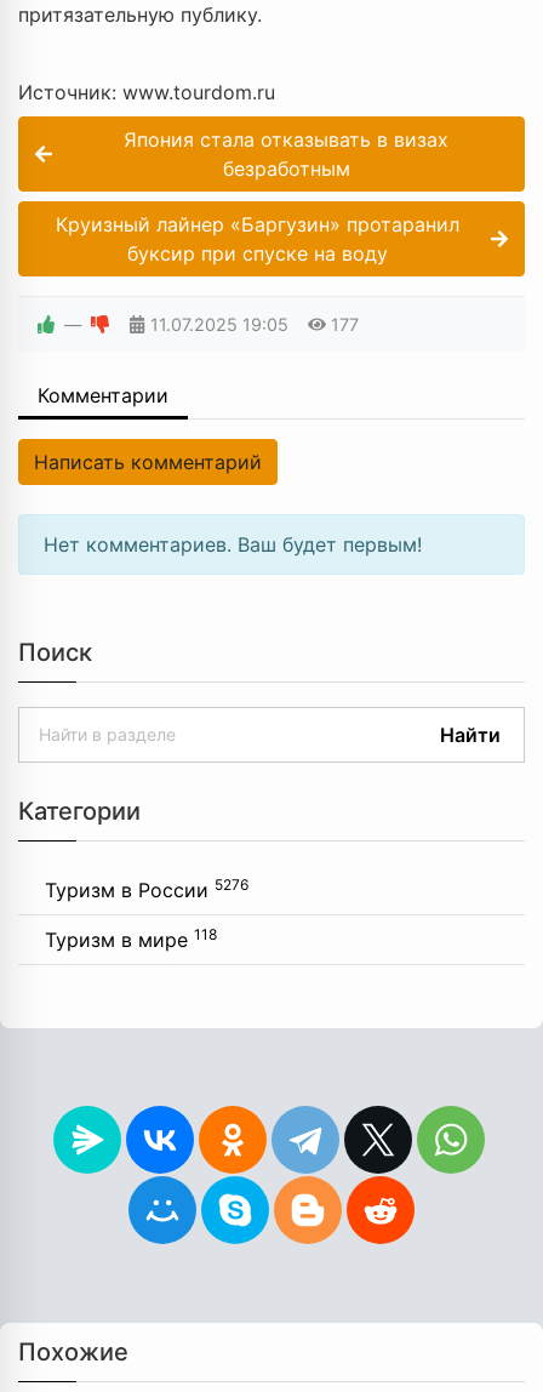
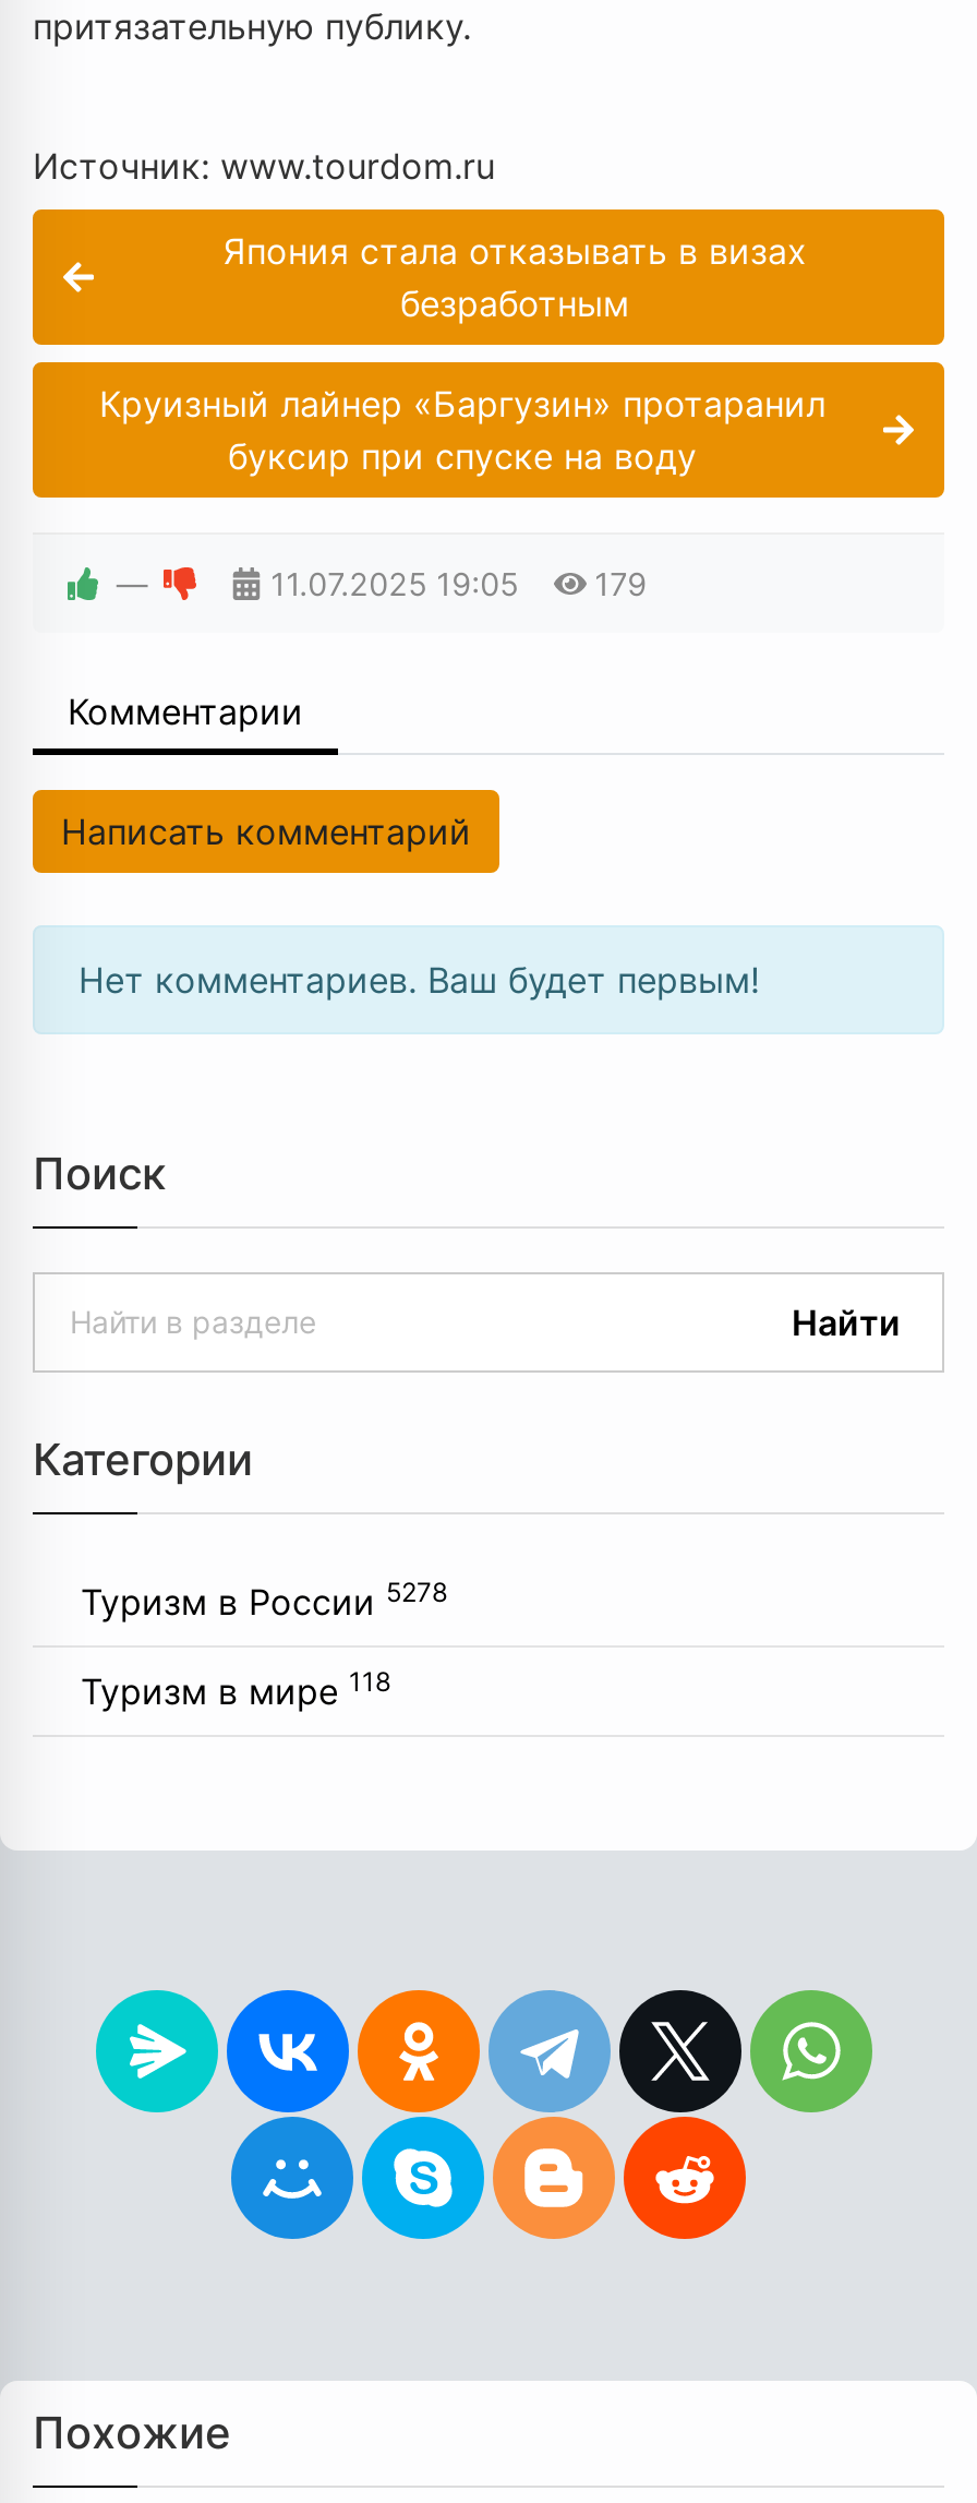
[151,314,358,335] 11.07.2025 19:05 177 -> [271,565,647,602] 11.07.2025 19:05 179
[45,875,248,902] Туризм в России 5276 -> [81,1576,447,1624] Туризм в России 5278

